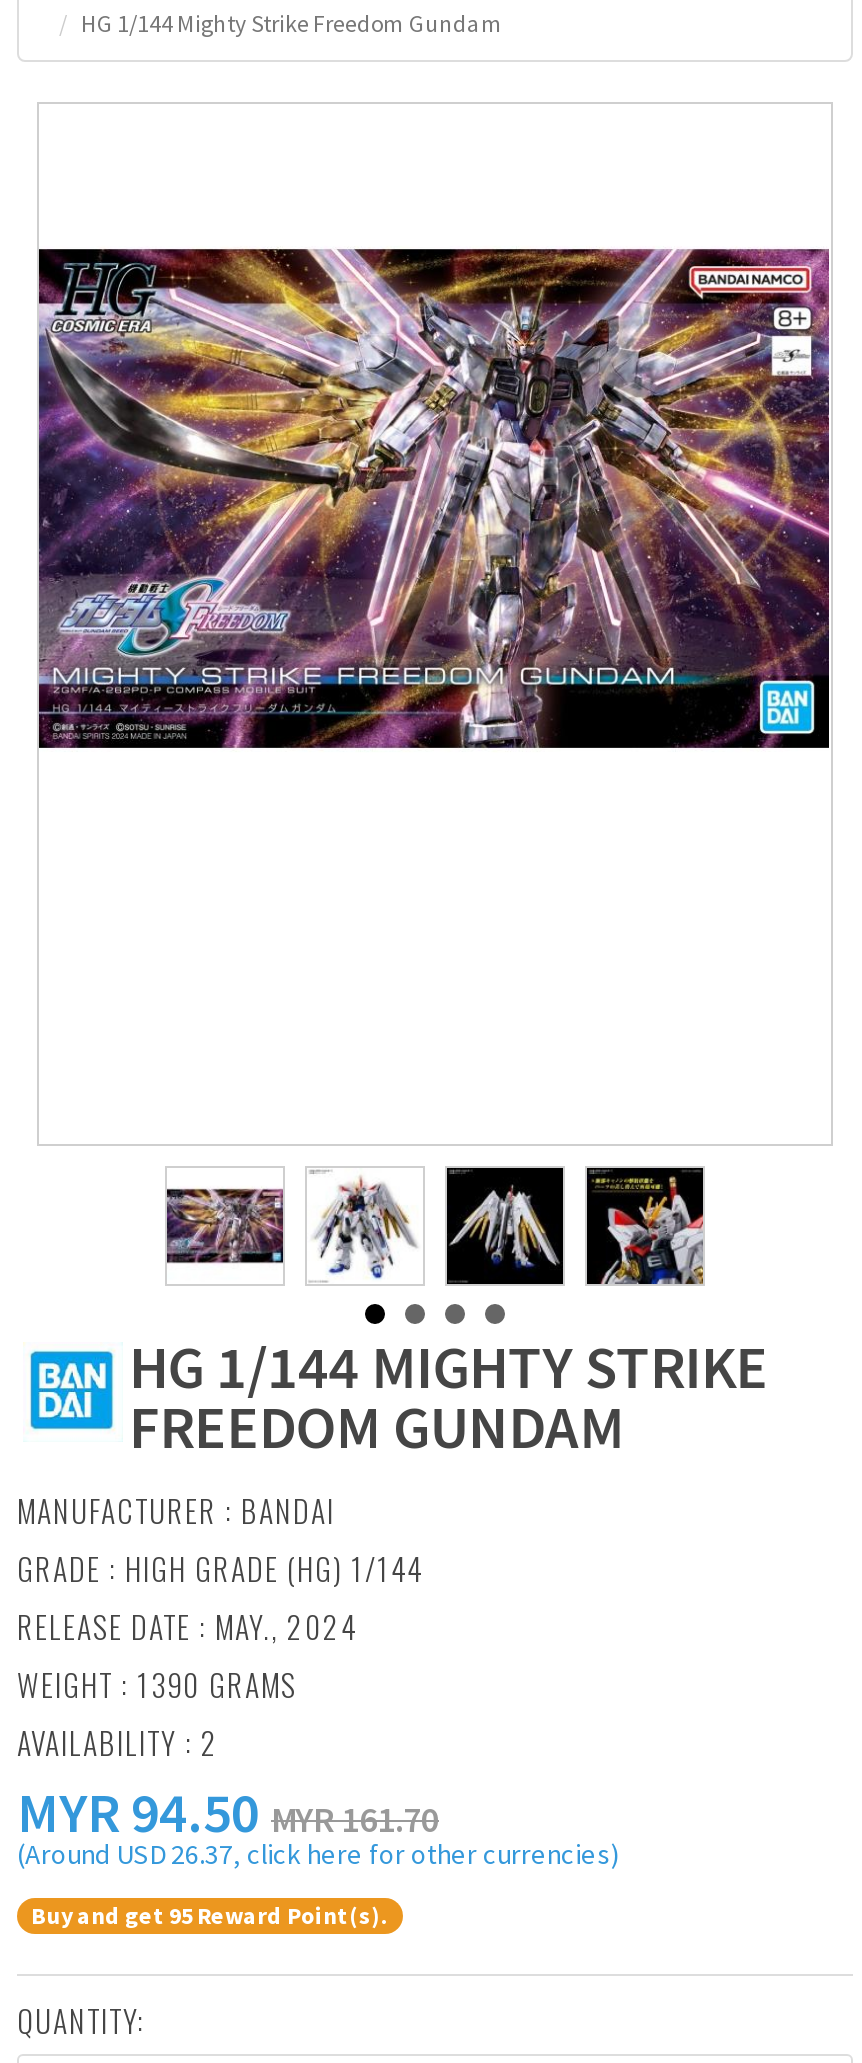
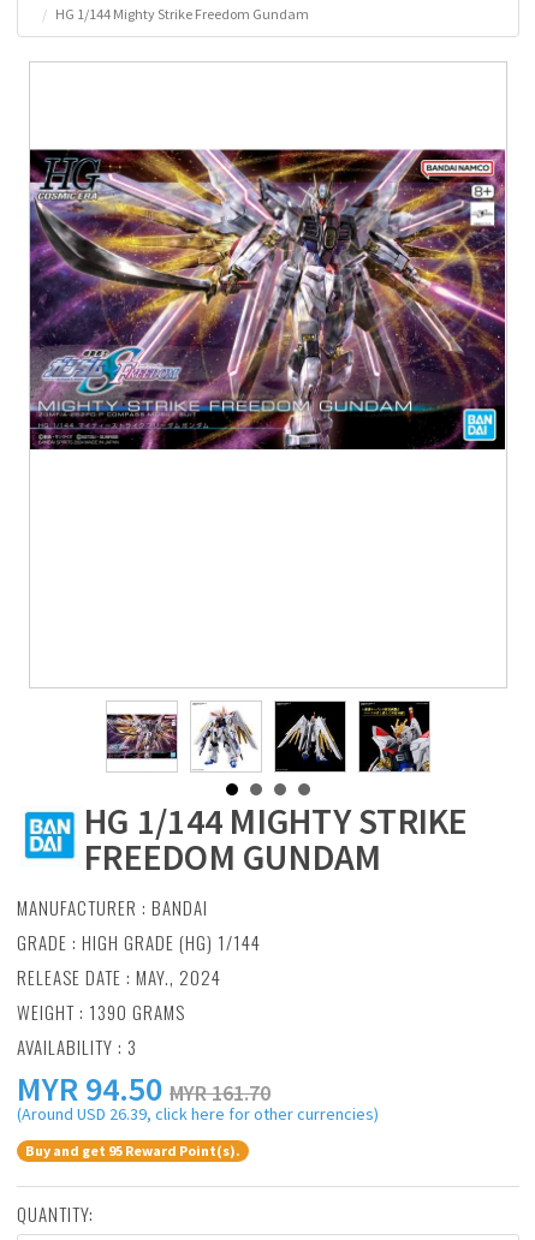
[17,1720,219,1764] AVAILABILITY : 2 -> [17,1033,137,1060] AVAILABILITY : 3
[17,1836,619,1872] (Around USD 26.37, click here for other currencies) -> [17,1103,379,1125] (Around USD 26.39, click here for other currencies)

